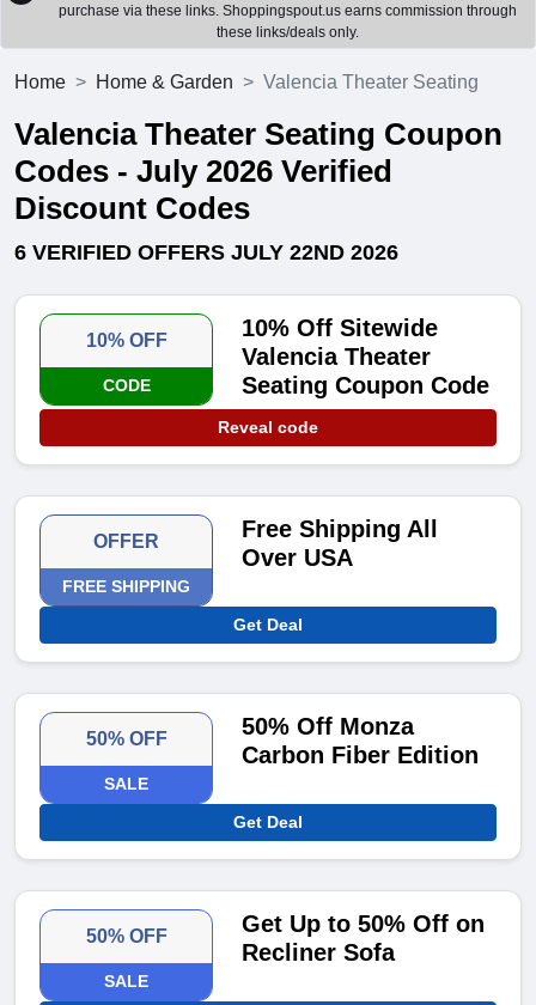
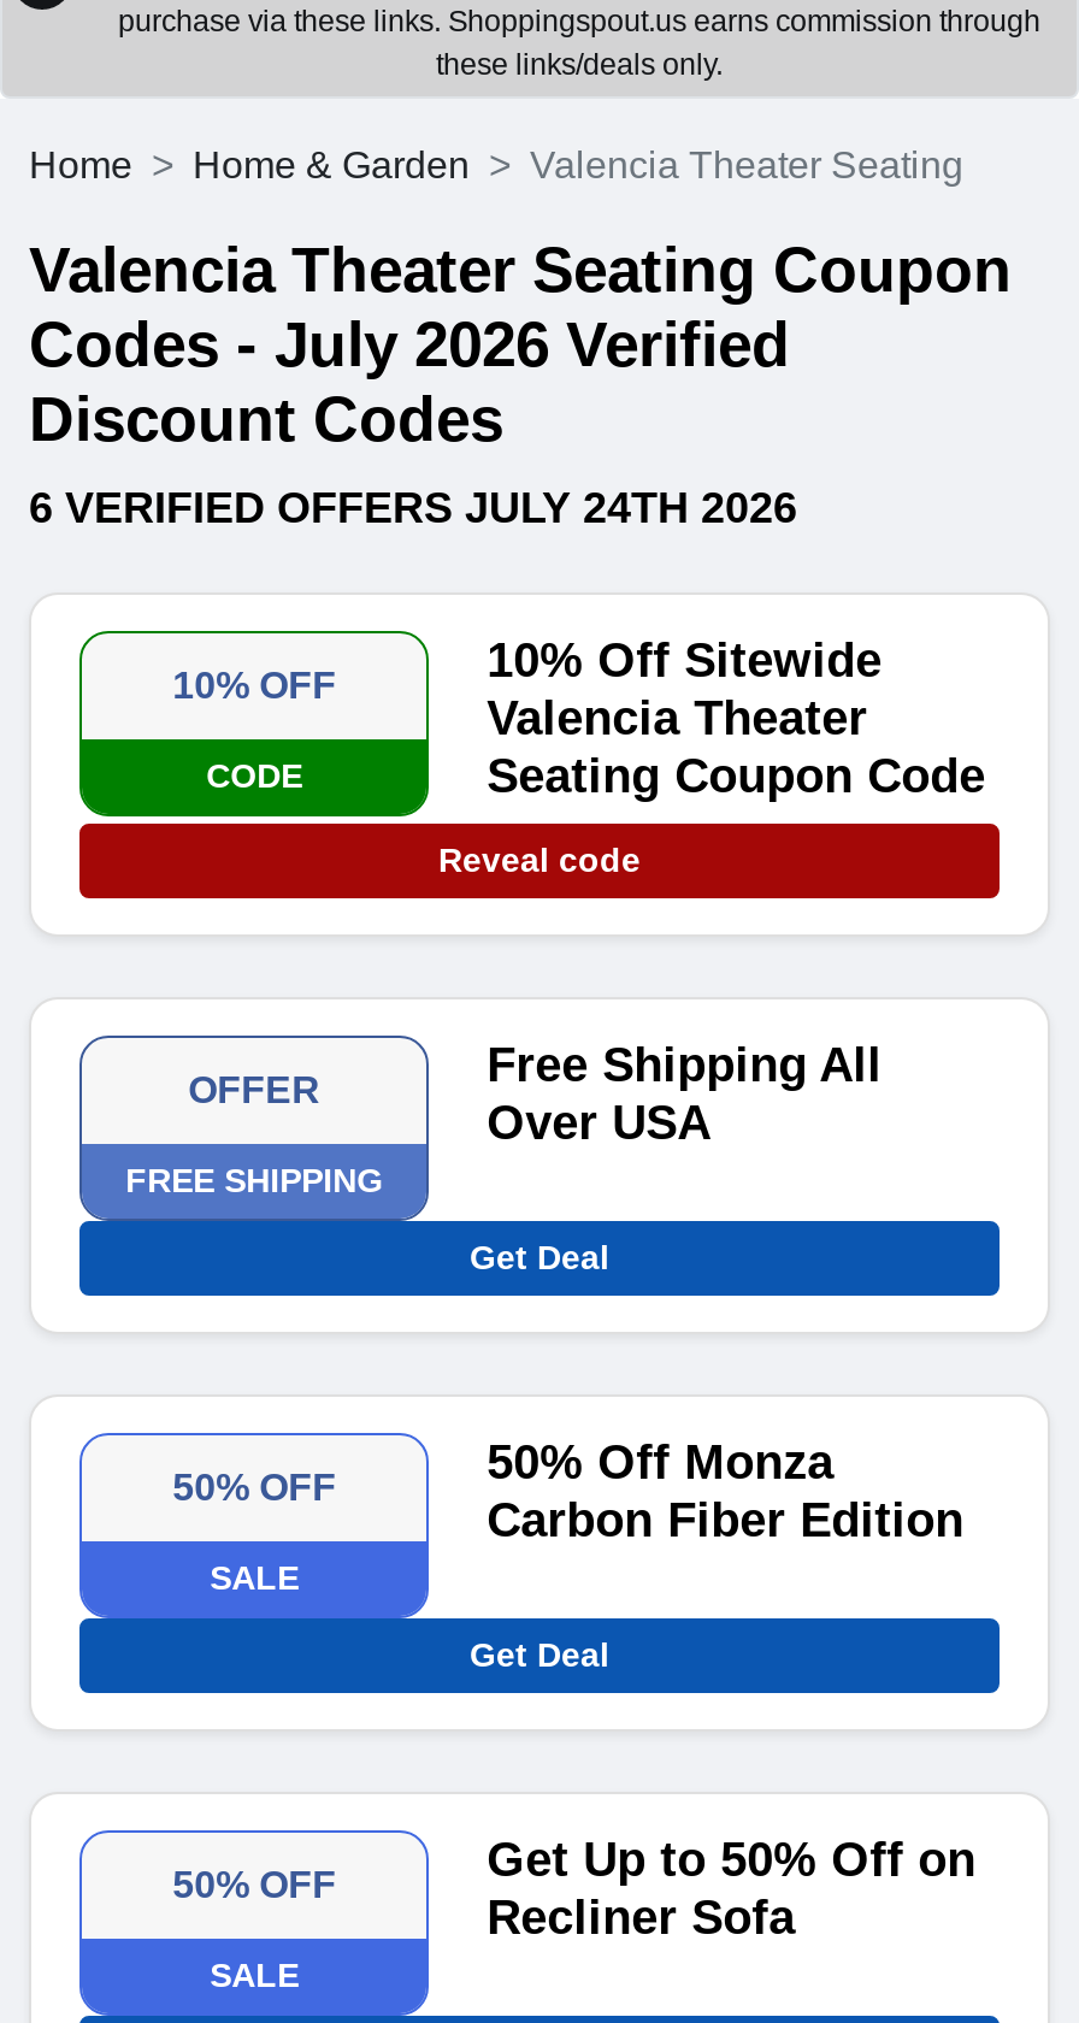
[14,241,398,265] 6 VERIFIED OFFERS JULY 22ND 2026 -> [29,485,797,533] 6 VERIFIED OFFERS JULY 24TH 2026

